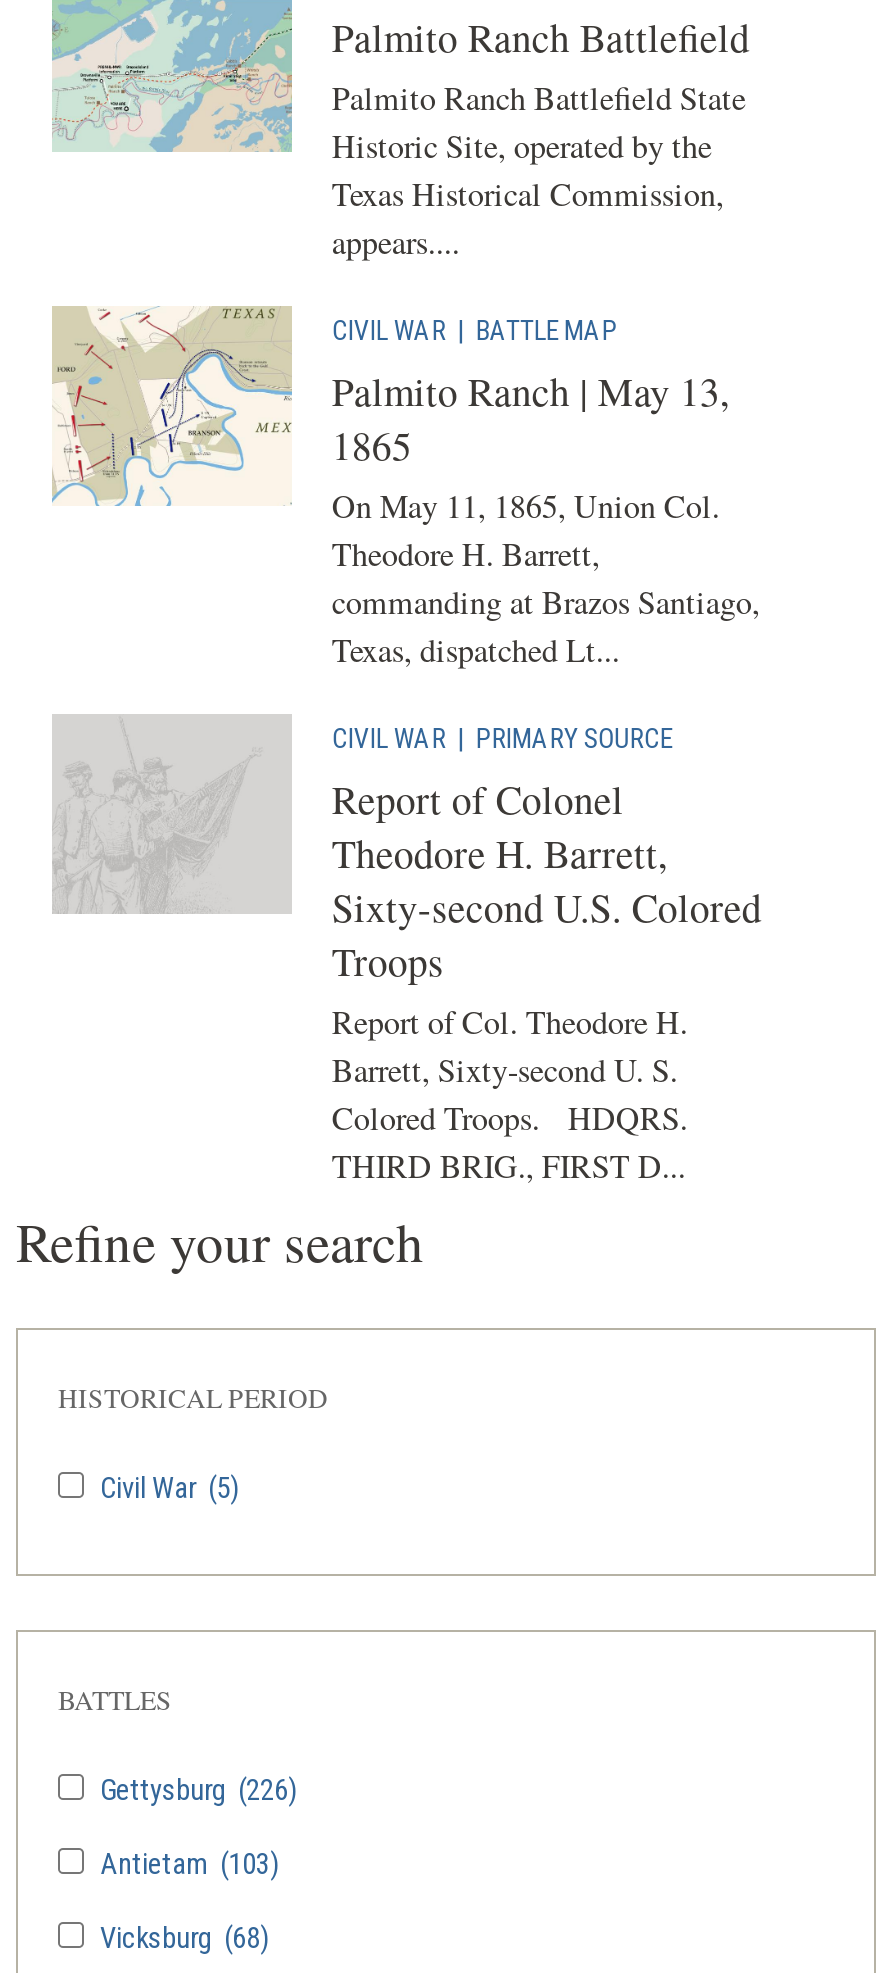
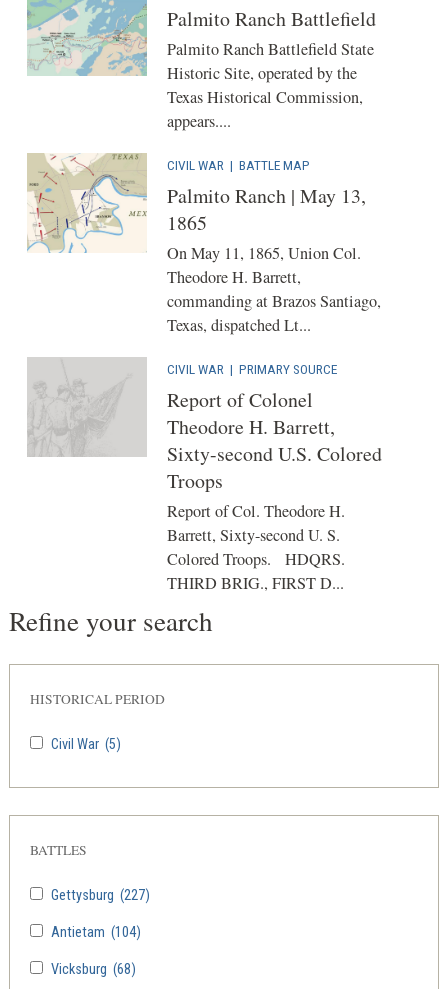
[94,1773,298,1807] Gettysburg (226) -> [48,887,150,904] Gettysburg (227)
[94,1847,280,1881] Antietam (103) -> [48,924,141,941] Antietam (104)

